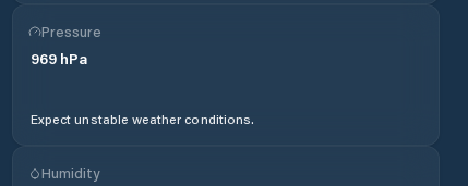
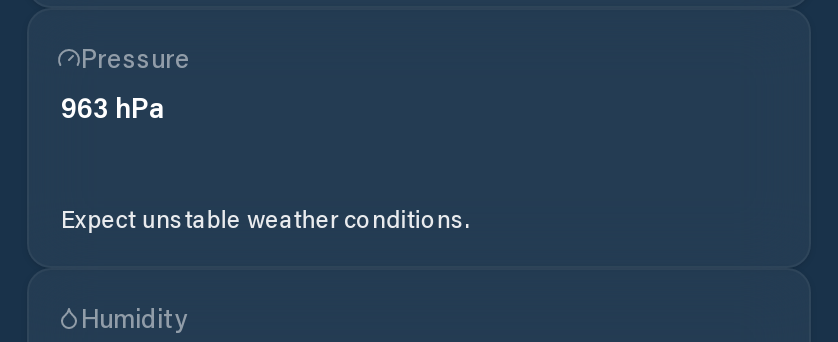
[31,48,87,69] 969 hPa -> [61,88,165,126] 963 hPa

